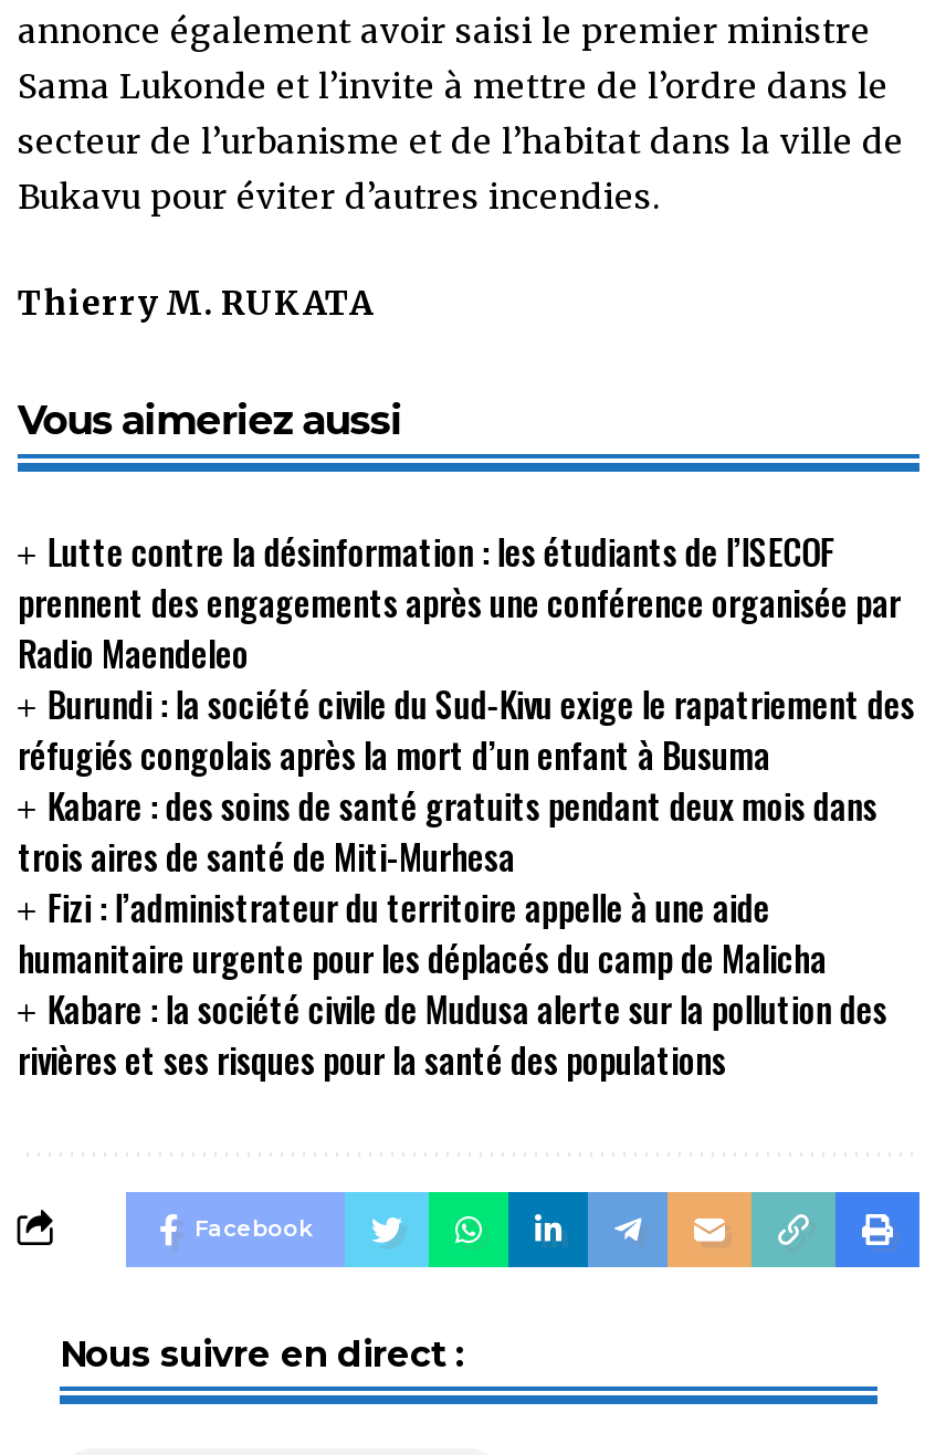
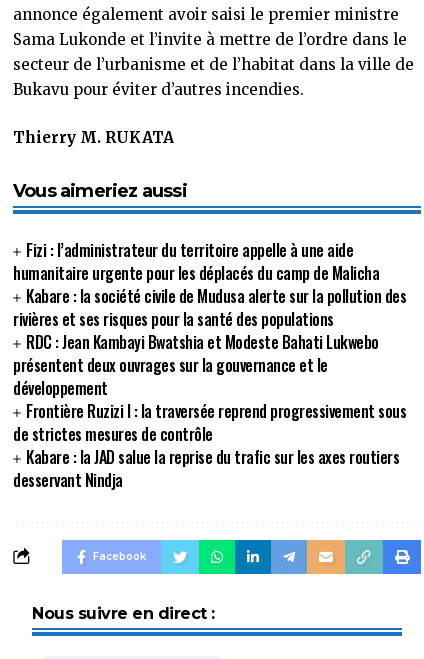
[18,524,915,882] Lutte contre la désinformation : les étudiants de l’ISECOF | prennent des engagements après une conférence organisée par | Radio Maendeleo | Burundi : la société civile du Sud-Kivu exige le rapatriement des | réfugiés congolais après la mort d’un enfant à Busuma | Kabare : des soins de santé gratuits pendant deux mois dans | trois aires de santé de Miti-Murhesa -> none
moved [18,879,887,1085] -> [13,237,406,330]: Fizi : l’administrateur du territoire appelle à une aide | humanitaire urgente pour les déplacés du camp de Malicha | Kabare : la société civile de Mudusa alerte sur la pollution des | rivières et ses risques pour la santé des populations
none -> [13,329,406,491] RDC : Jean Kambayi Bwatshia et Modeste Bahati Lukwebo | présentent deux ouvrages sur la gouvernance et le | développement | Frontière Ruzizi I : la traversée reprend progressivement sous | de strictes mesures de contrôle | Kabare : la JAD salue la reprise du trafic sur les axes routiers | desservant Nindja

